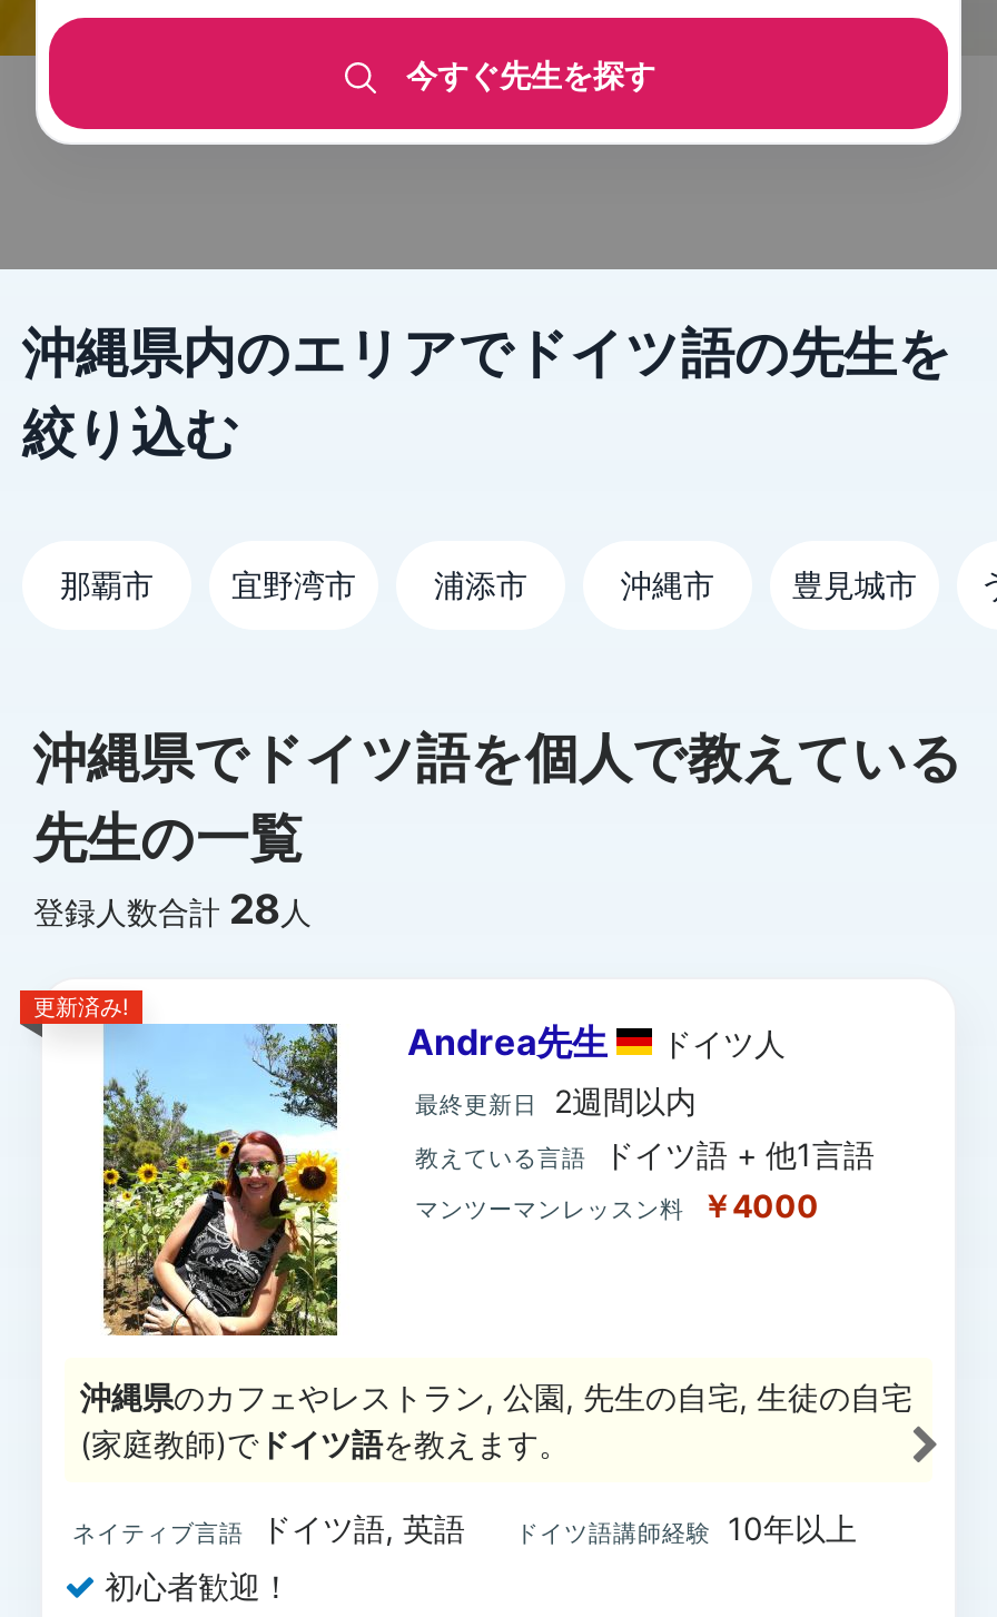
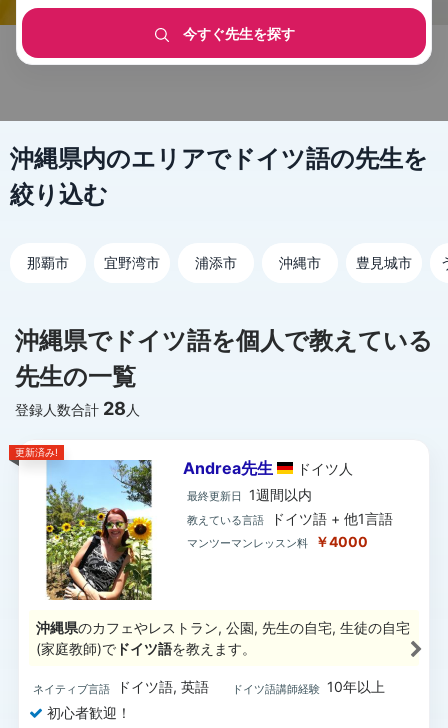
[415,1082,697,1120] 最終更新日 2週間以内 -> [186,486,312,503] 最終更新日 1週間以内

